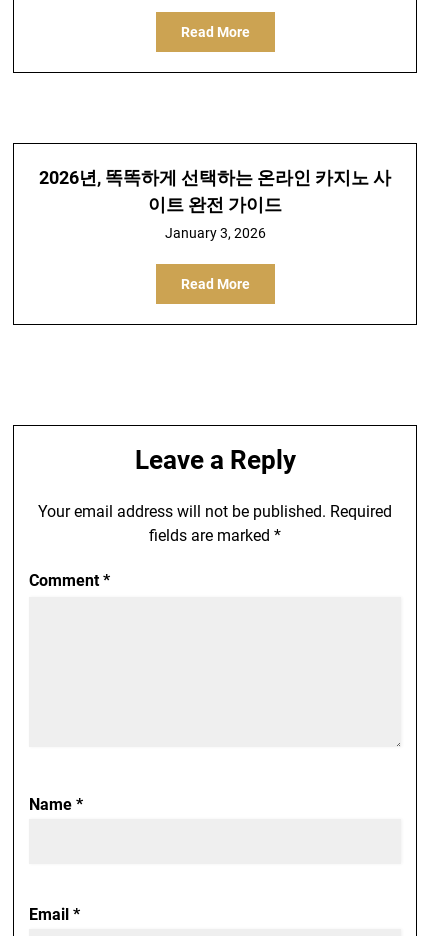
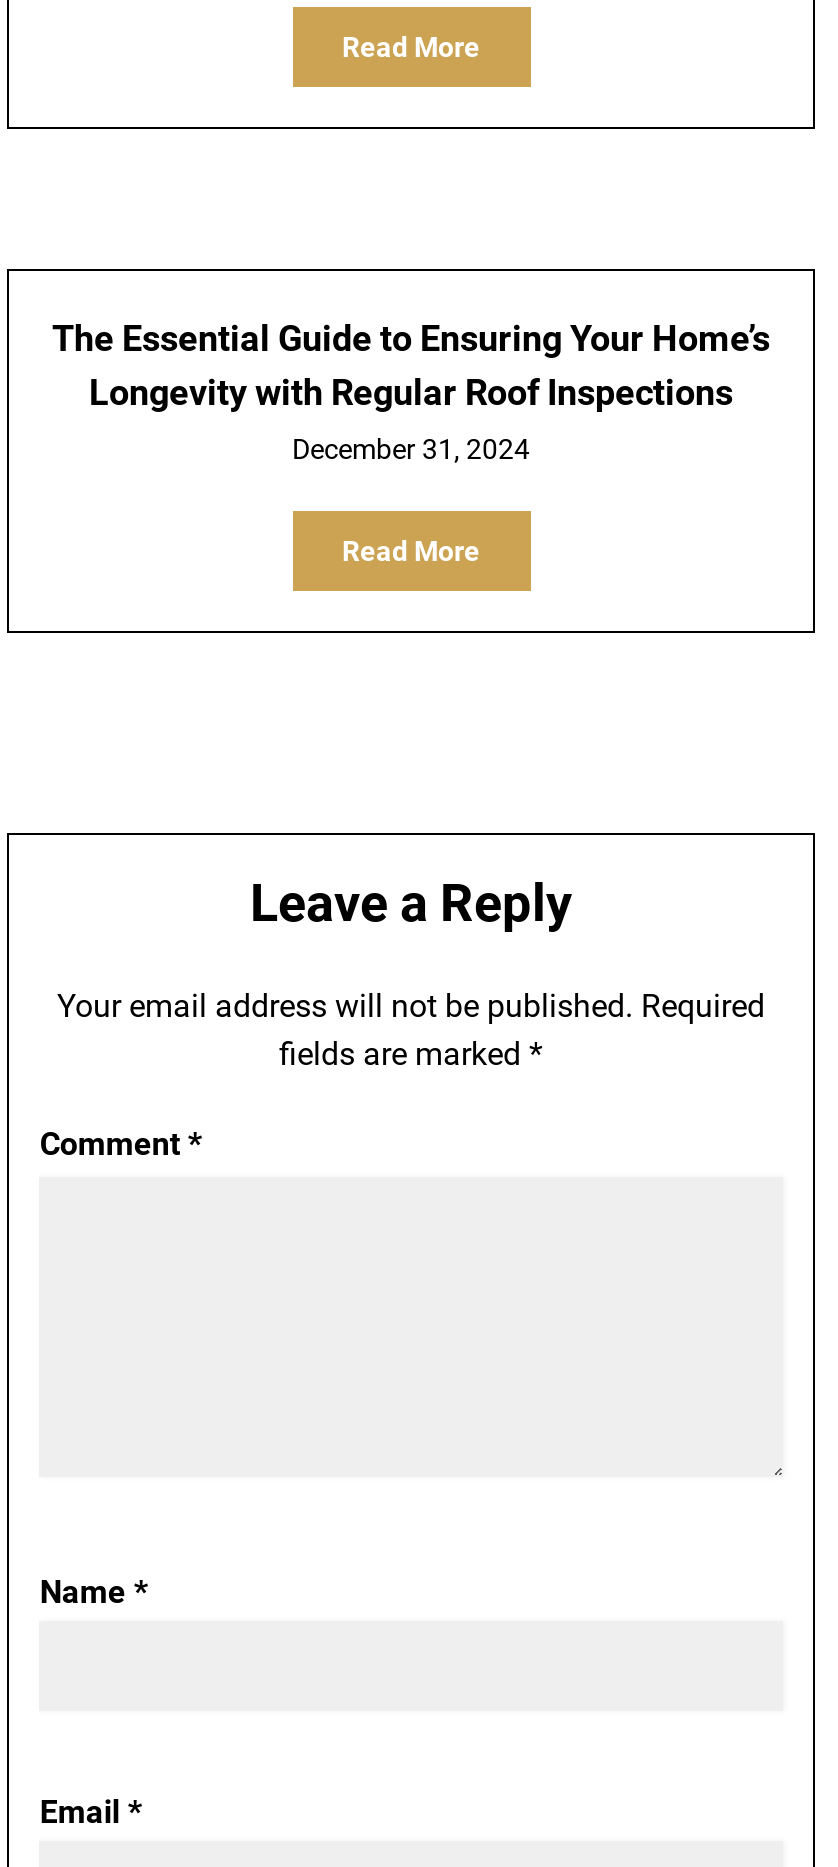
[39,167,391,215] 2026년, 똑똑하게 선택하는 온라인 카지노 사 | 이트 완전 가이드 -> [52,317,770,413] The Essential Guide to Ensuring Your Home’s | Longevity with Regular Roof Inspections
[164,225,265,241] January 3, 2026 -> [292,433,530,465] December 31, 2024

